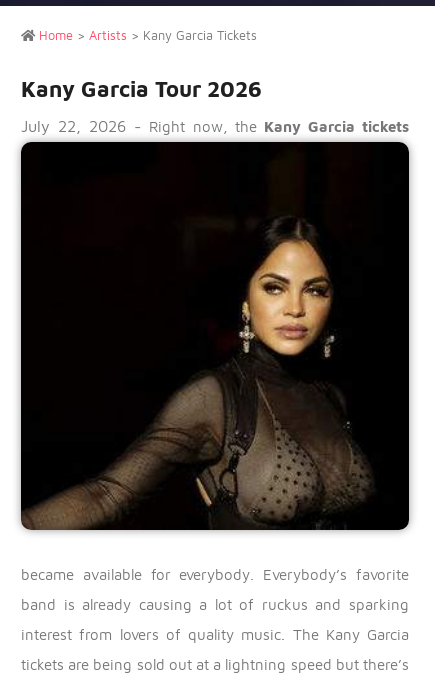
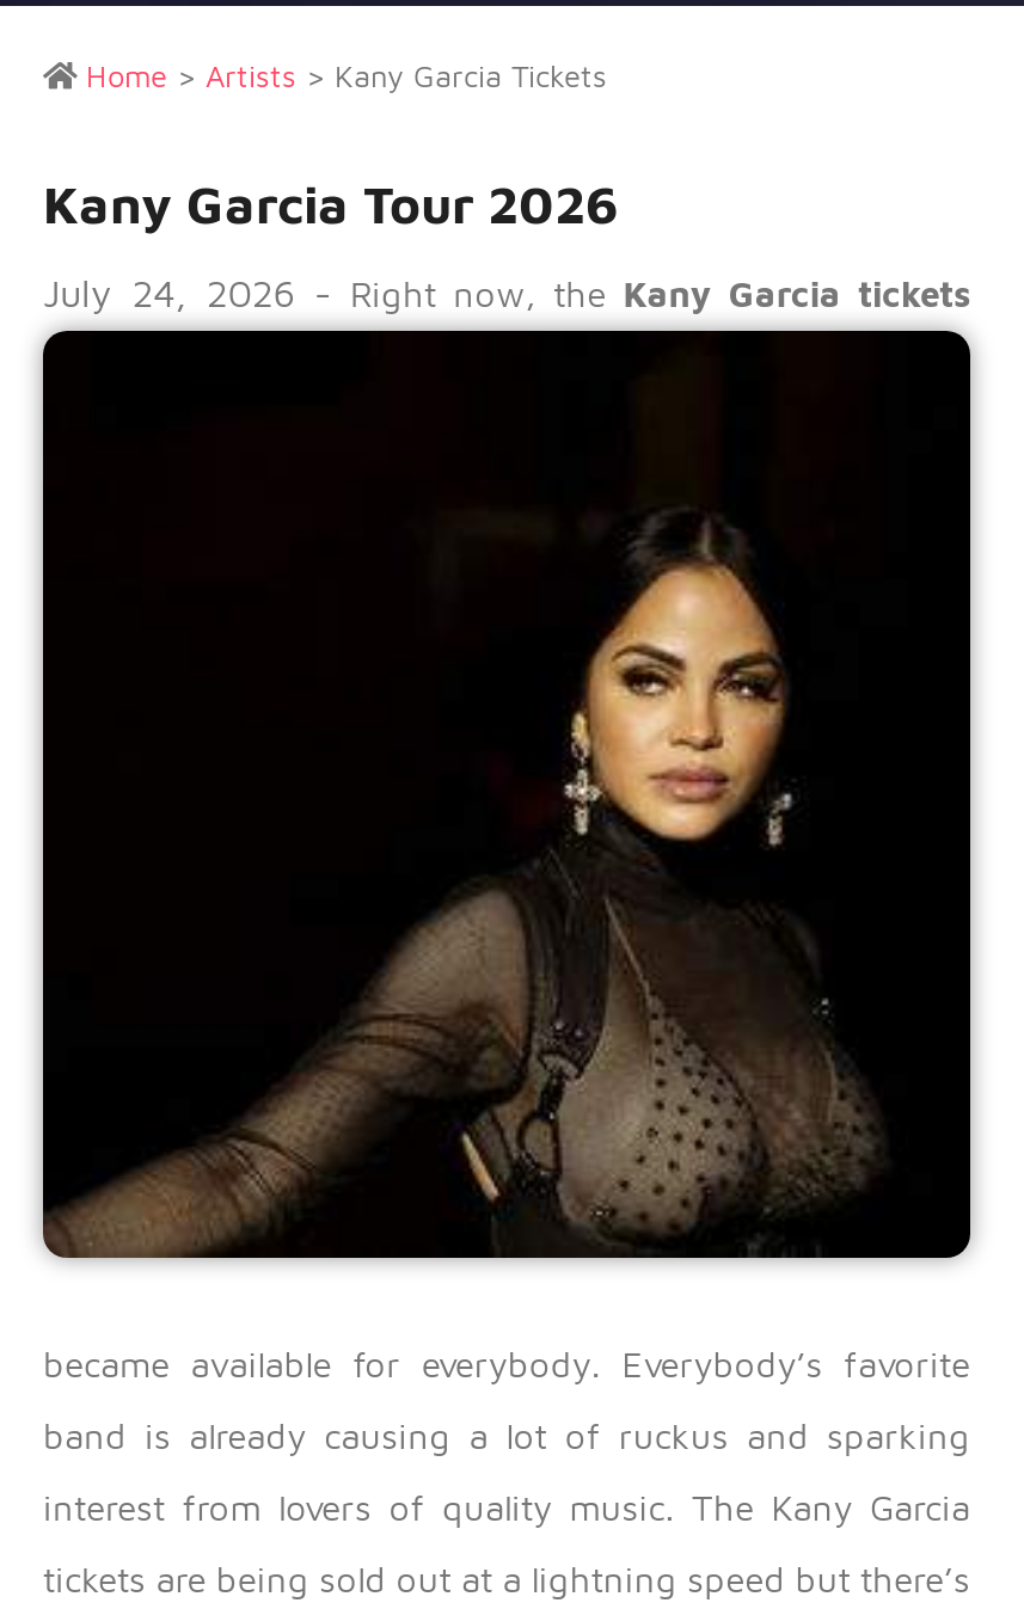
[21,117,409,135] July 22, 2026 - Right now, the Kany Garcia tickets -> [43,271,970,314] July 24, 2026 - Right now, the Kany Garcia tickets

